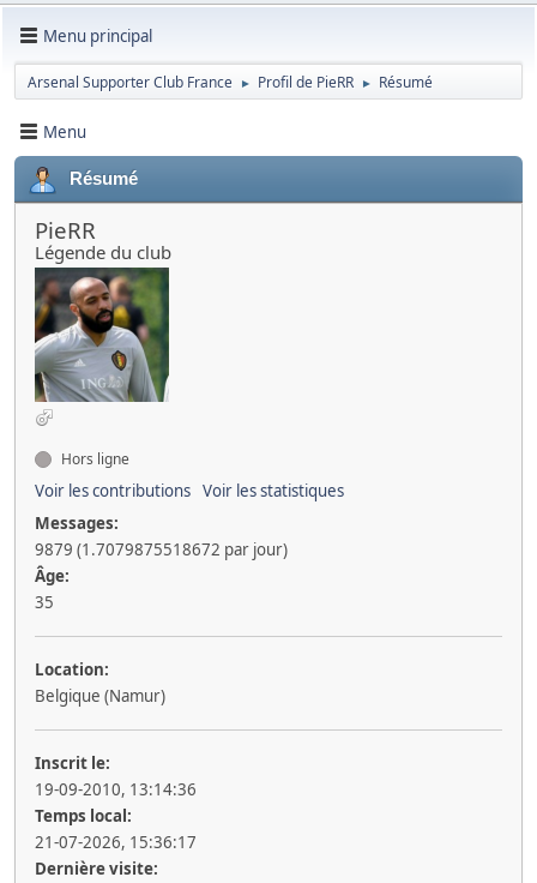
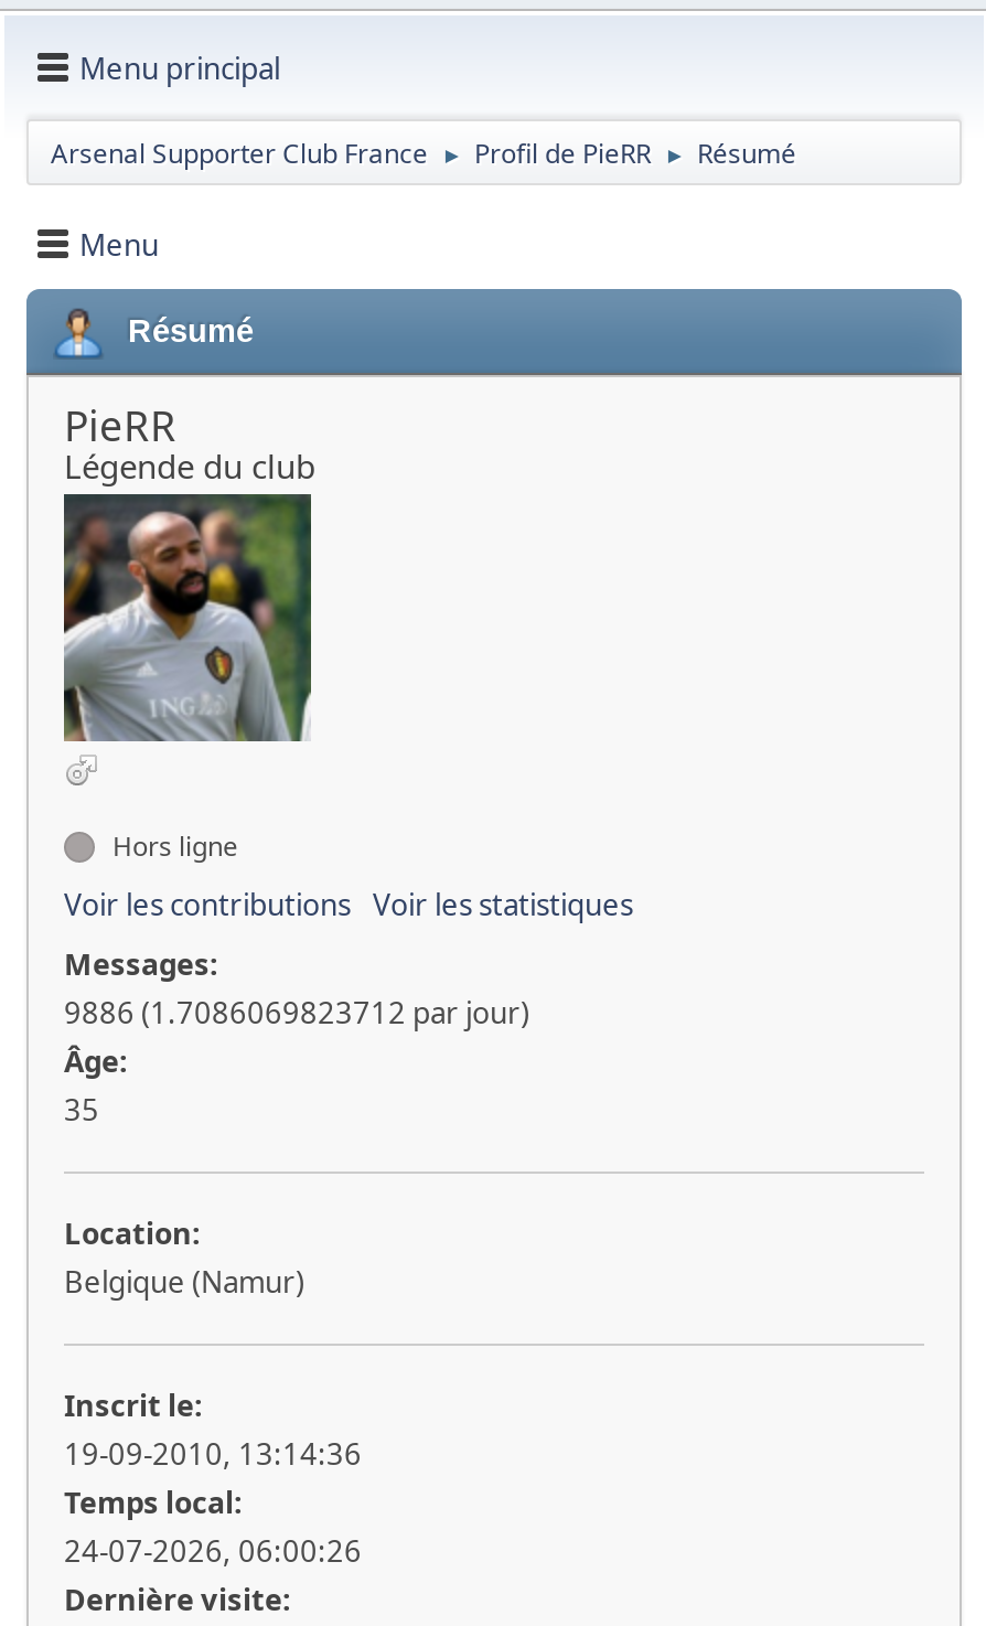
[35,539,288,560] 9879 (1.7079875518672 par jour) -> [64,993,529,1033] 9886 (1.7086069823712 par jour)
[35,831,197,853] 21-07-2026, 15:36:17 -> [64,1531,362,1571] 24-07-2026, 06:00:26

